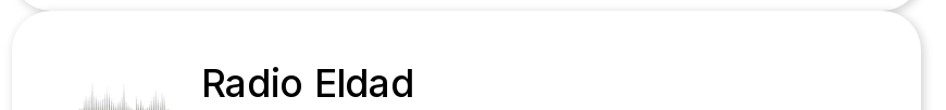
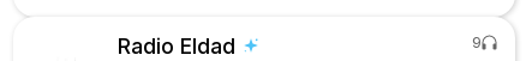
none -> [472,32,482,51] 9

